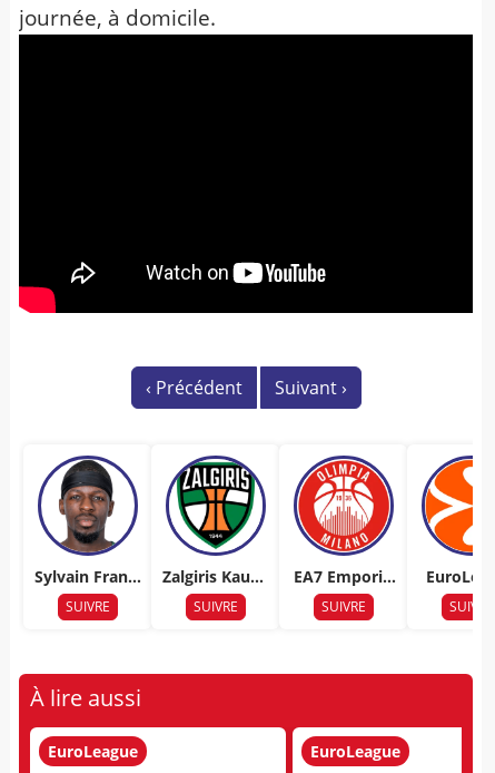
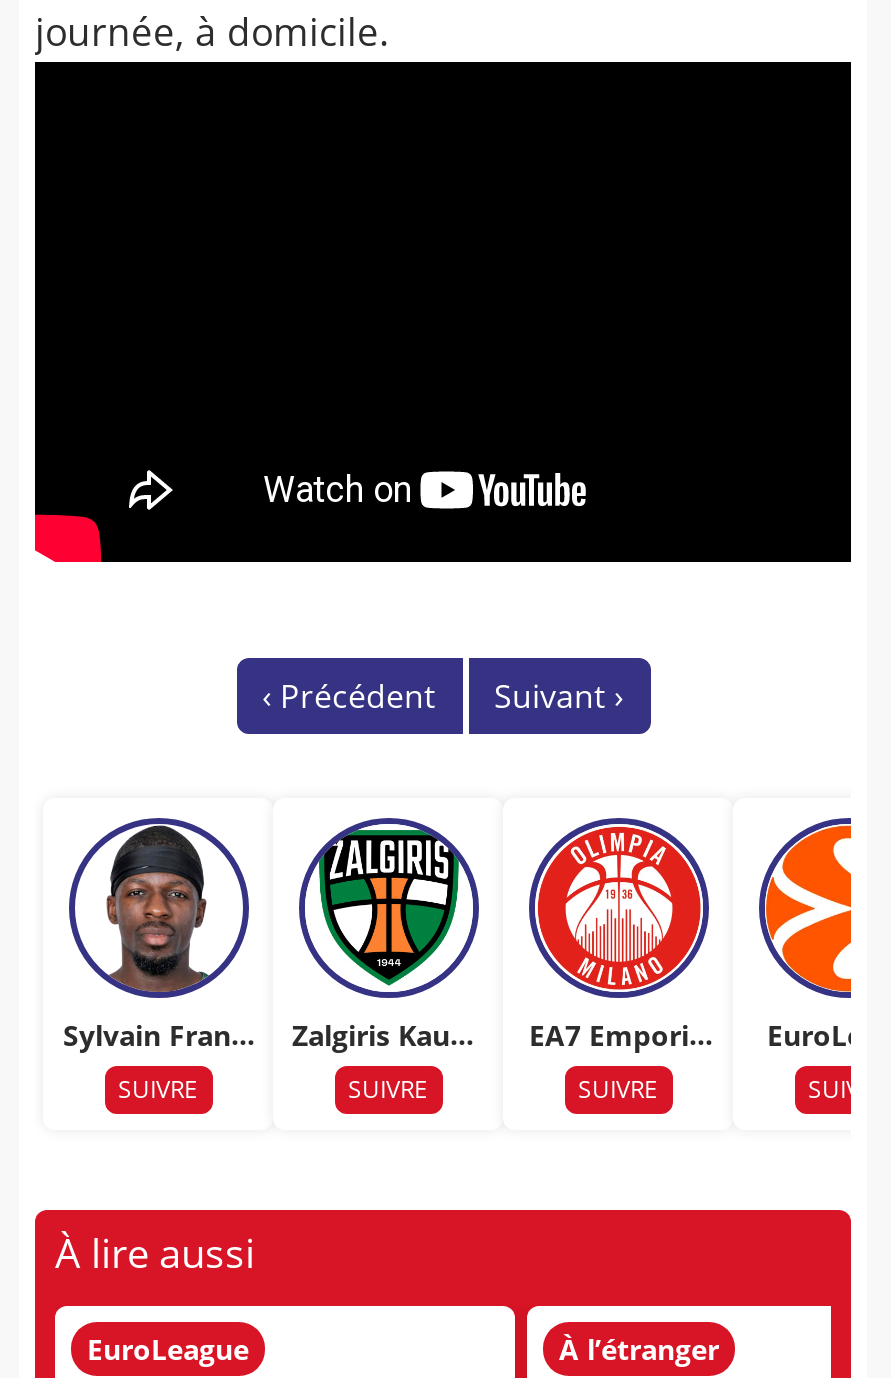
[310,741,400,762] EuroLeague -> [559,1331,719,1369] À l’étranger

